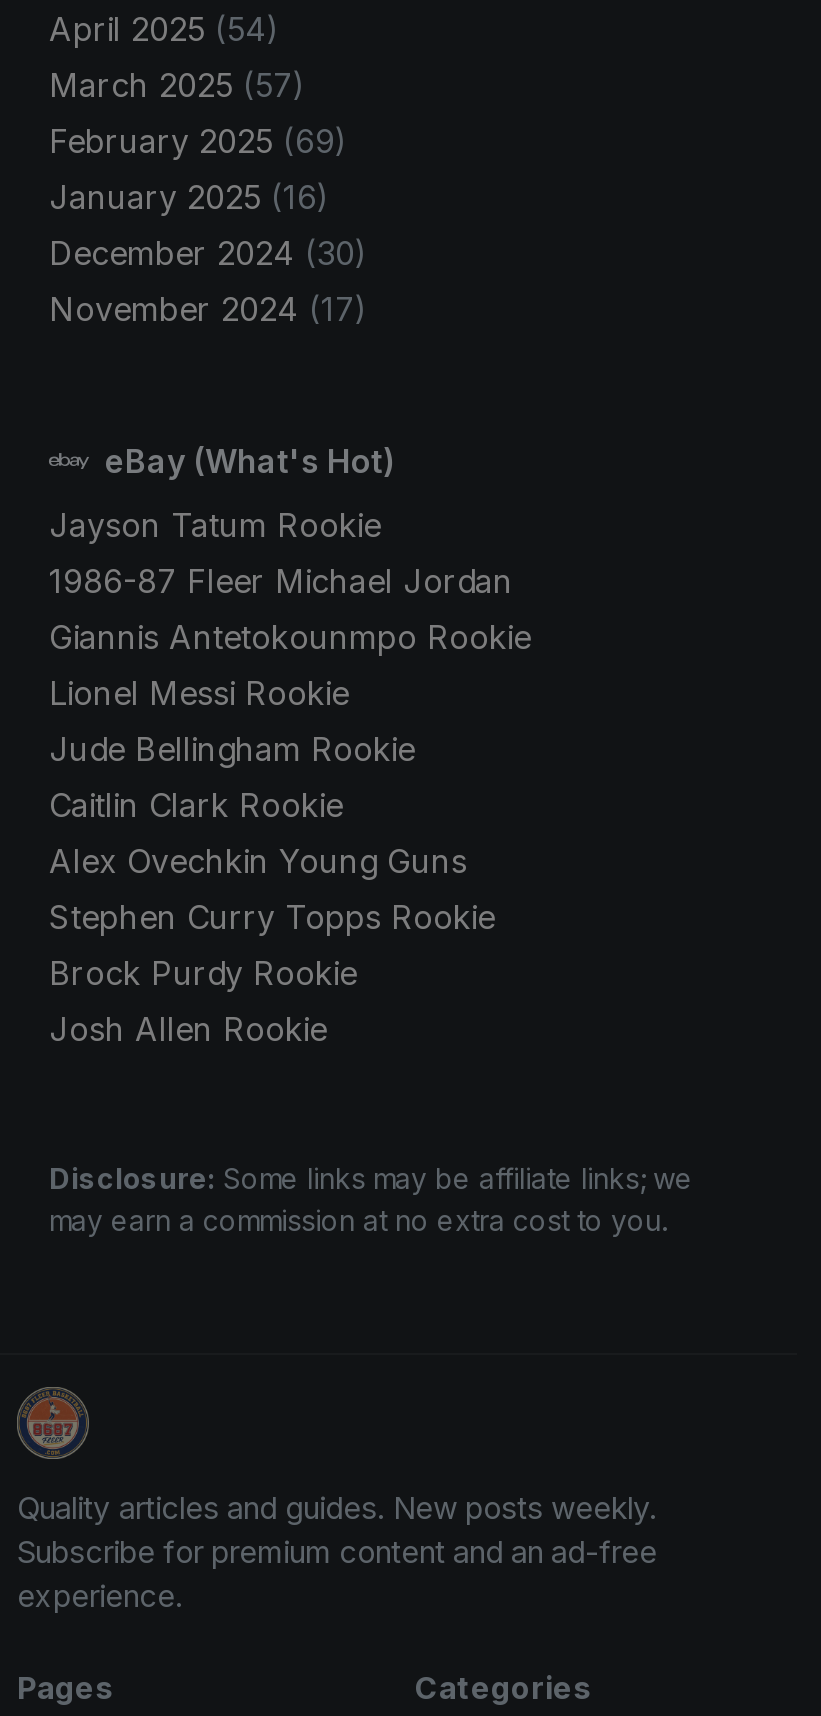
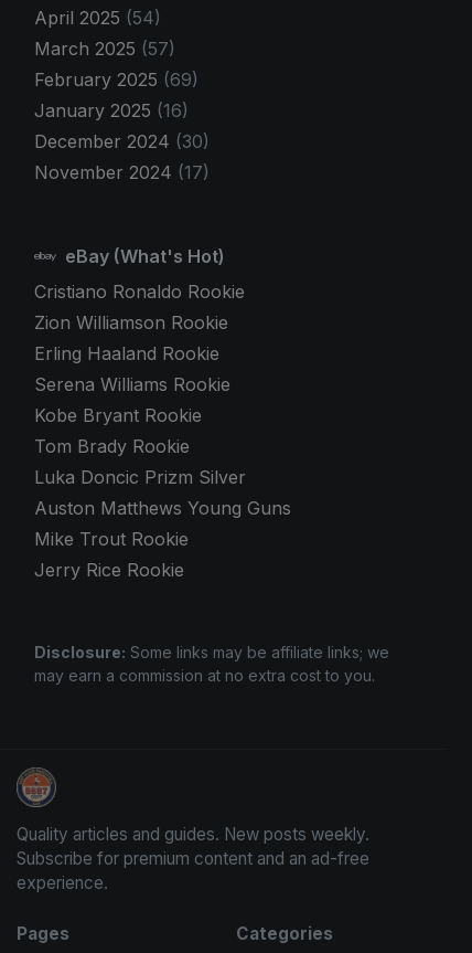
[49,506,531,1050] Jayson Tatum Rookie | 1986-87 Fleer Michael Jordan | Giannis Antetokounmpo Rookie | Lionel Messi Rookie | Jude Bellingham Rookie | Caitlin Clark Rookie | Alex Ovechkin Young Guns | Stephen Curry Topps Rookie | Brock Purdy Rookie | Josh Allen Rookie -> [34,281,291,581] Cristiano Ronaldo Rookie | Zion Williamson Rookie | Erling Haaland Rookie | Serena Williams Rookie | Kobe Bryant Rookie | Tom Brady Rookie | Luka Doncic Prizm Silver | Auston Matthews Young Guns | Mike Trout Rookie | Jerry Rice Rookie

